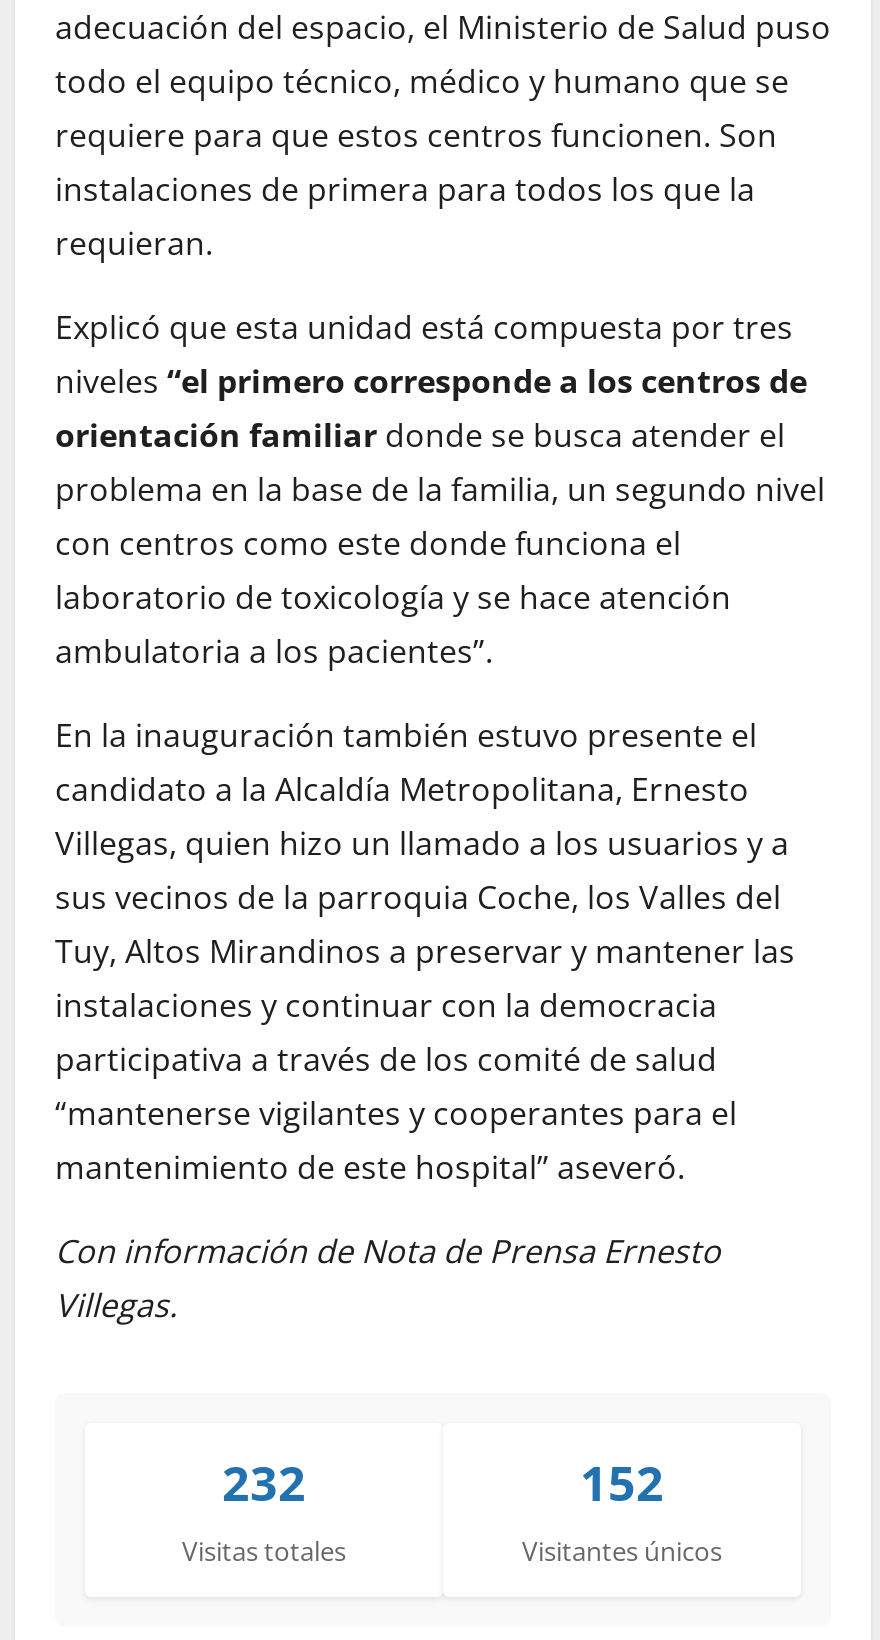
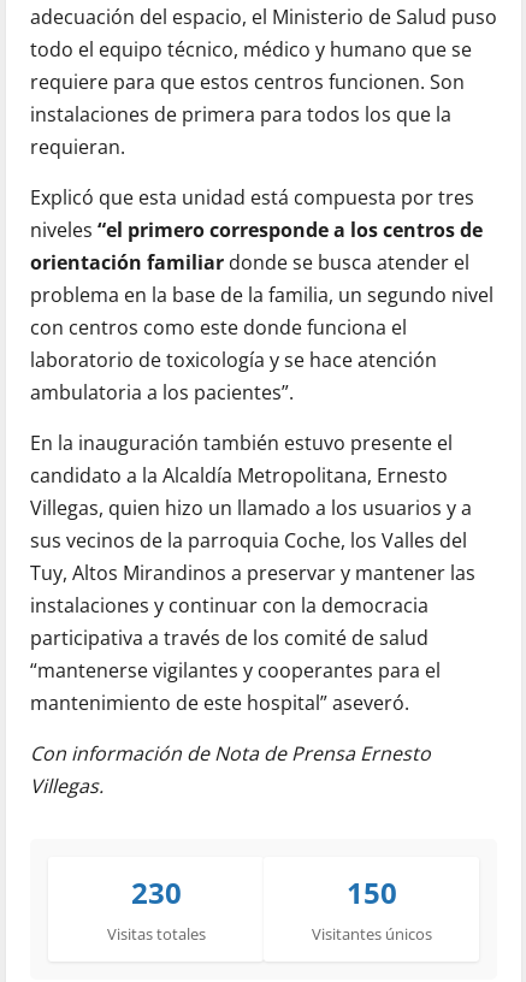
[222,1450,306,1516] 232 -> [131,872,181,912] 230
[580,1450,664,1516] 152 -> [346,872,397,912] 150

